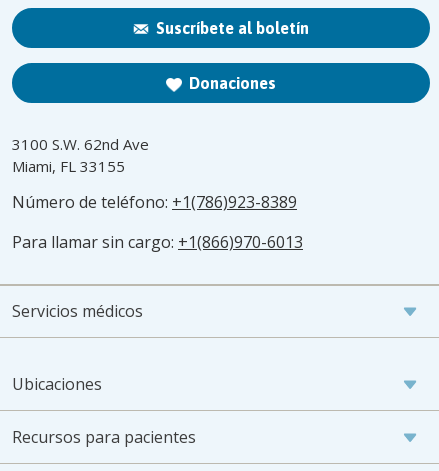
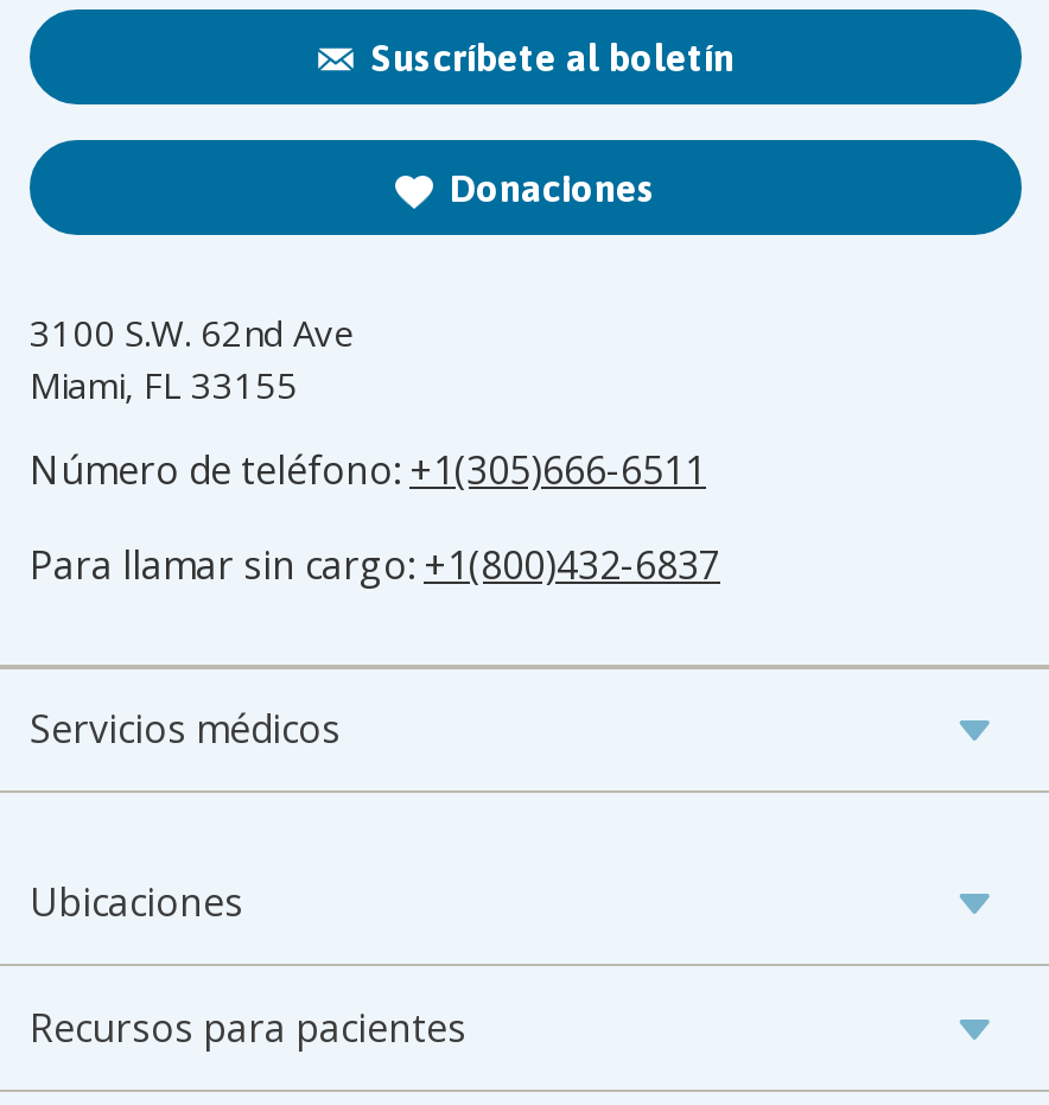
[12,191,297,213] Número de teléfono: +1(786)923-8389 -> [30,445,706,497] Número de teléfono: +1(305)666-6511
[12,231,303,253] Para llamar sin cargo: +1(866)970-6013 -> [30,540,720,592] Para llamar sin cargo: +1(800)432-6837

